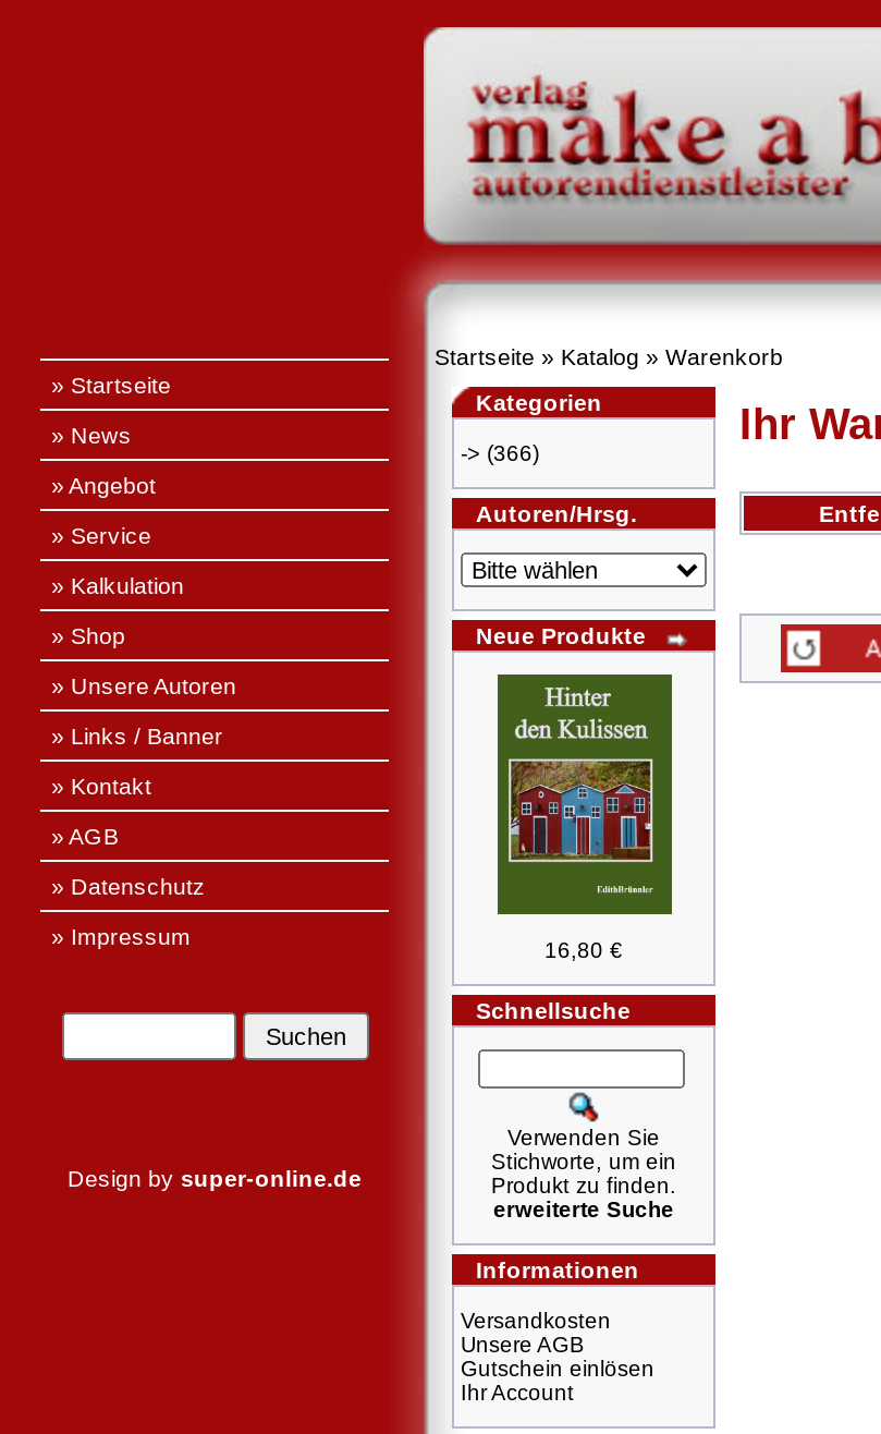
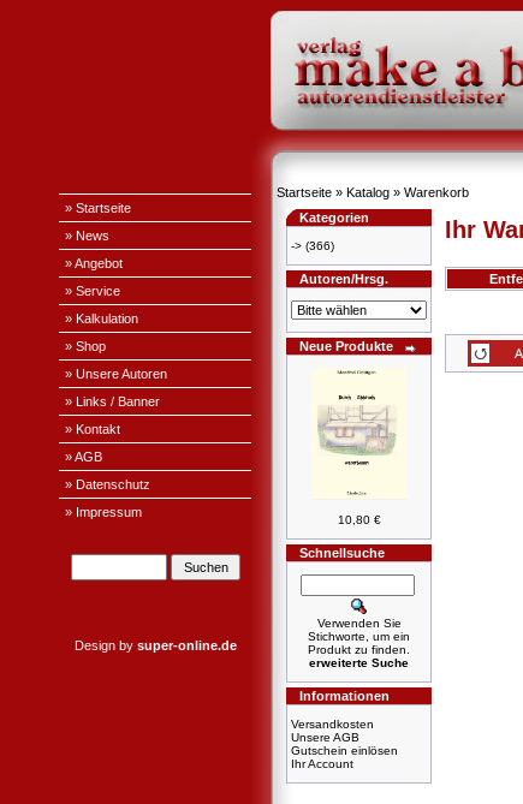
[495,672,674,962] [image] | 16,80 € -> [311,368,408,526] [image] | 10,80 €

